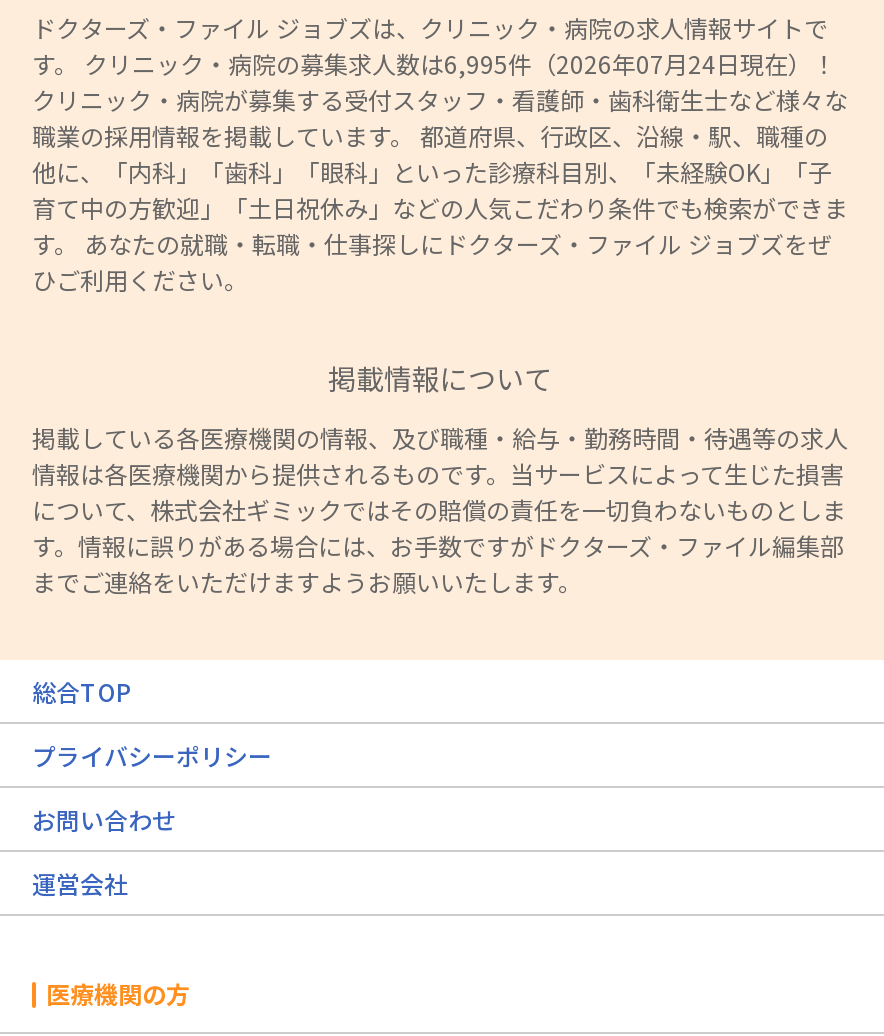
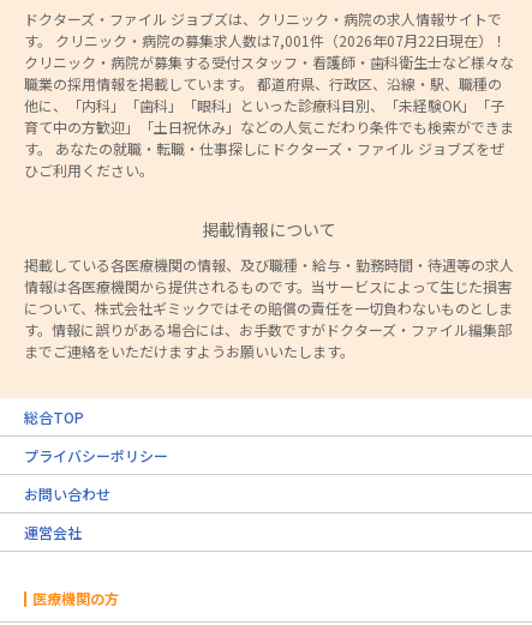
[32,47,836,81] す。 クリニック・病院の募集求人数は6,995件（2026年07月24日現在）！ -> [24,30,507,51] す。 クリニック・病院の募集求人数は7,001件（2026年07月22日現在）！

